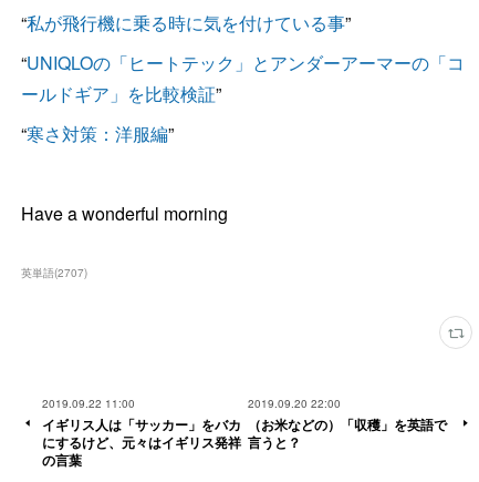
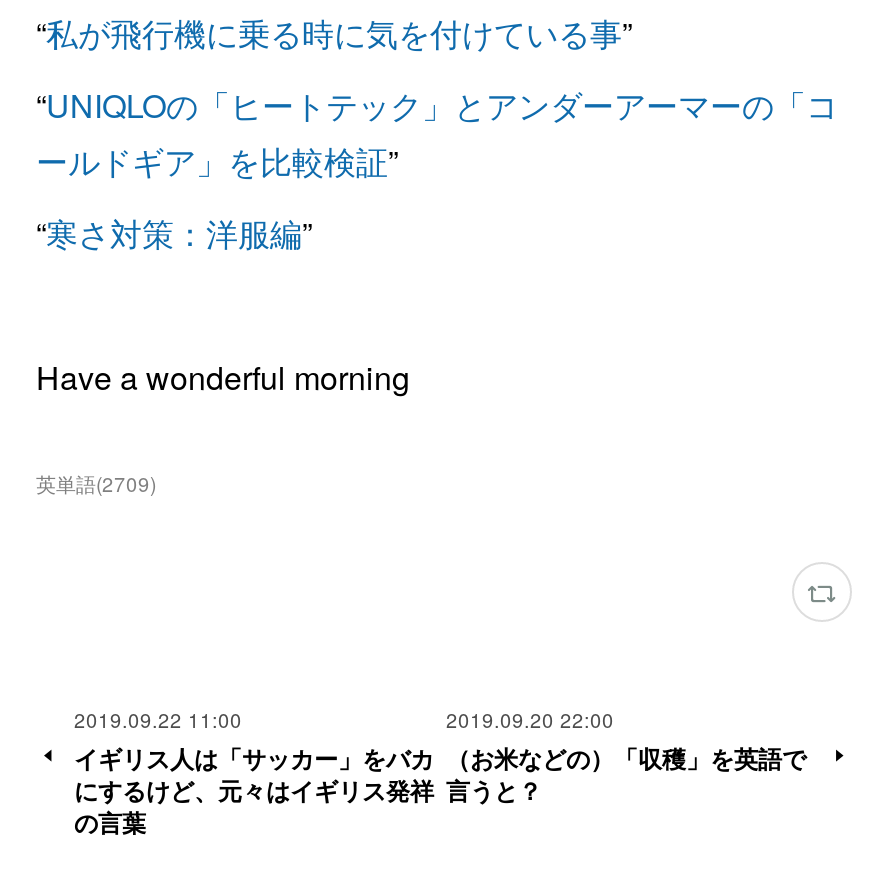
[21,265,87,280] 英単語(2707) -> [36,470,156,498] 英単語(2709)

